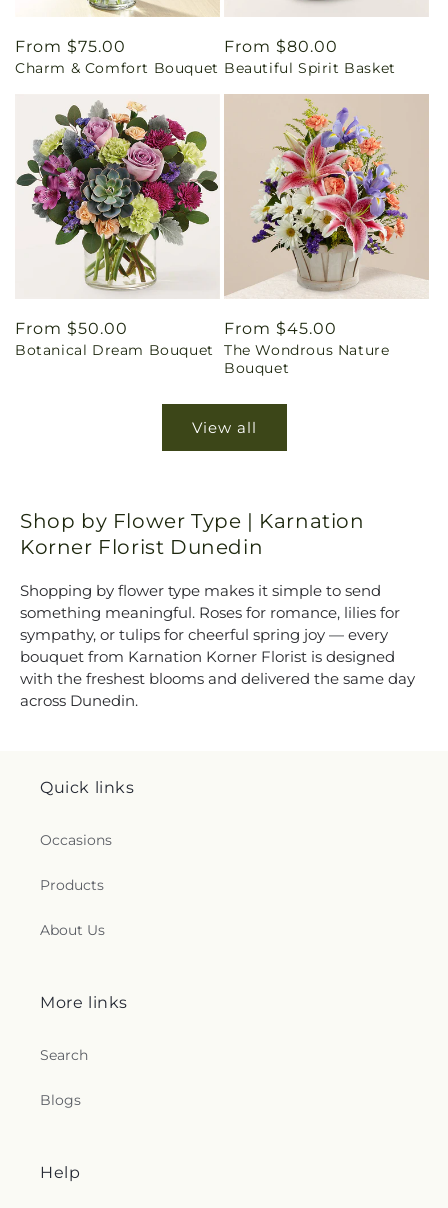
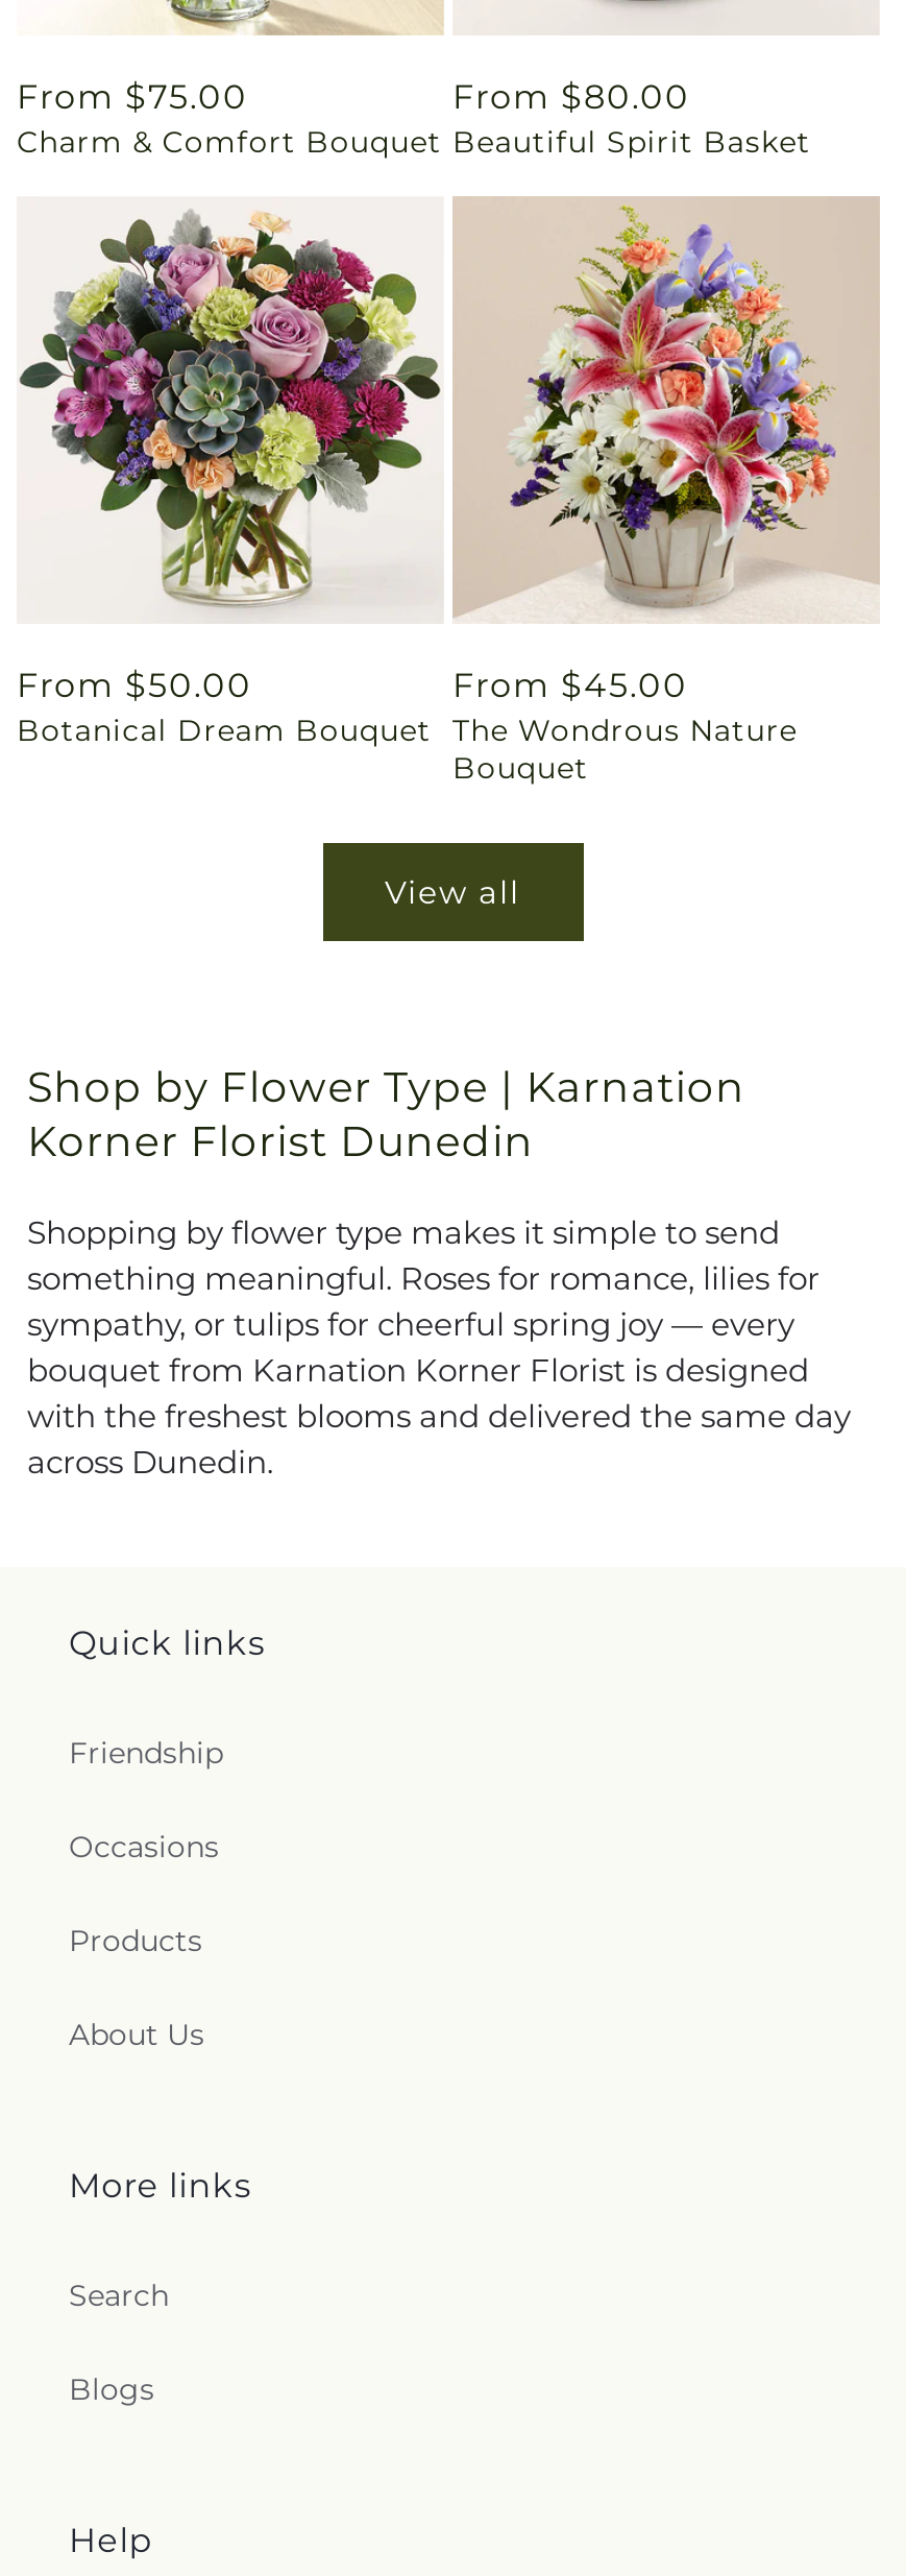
none -> [69,1734,223,1772] Friendship

